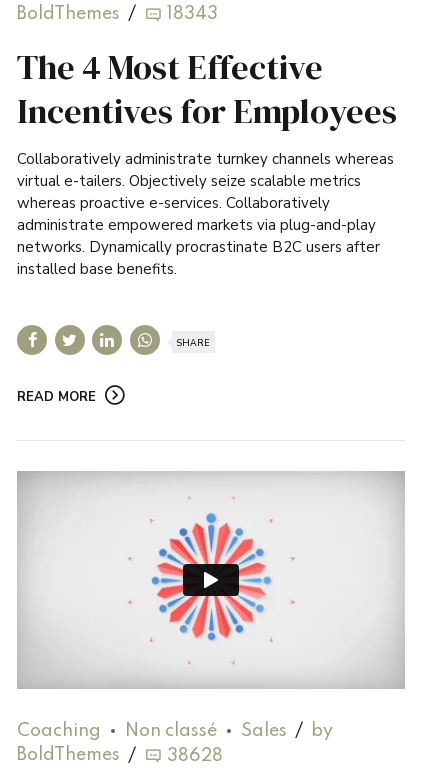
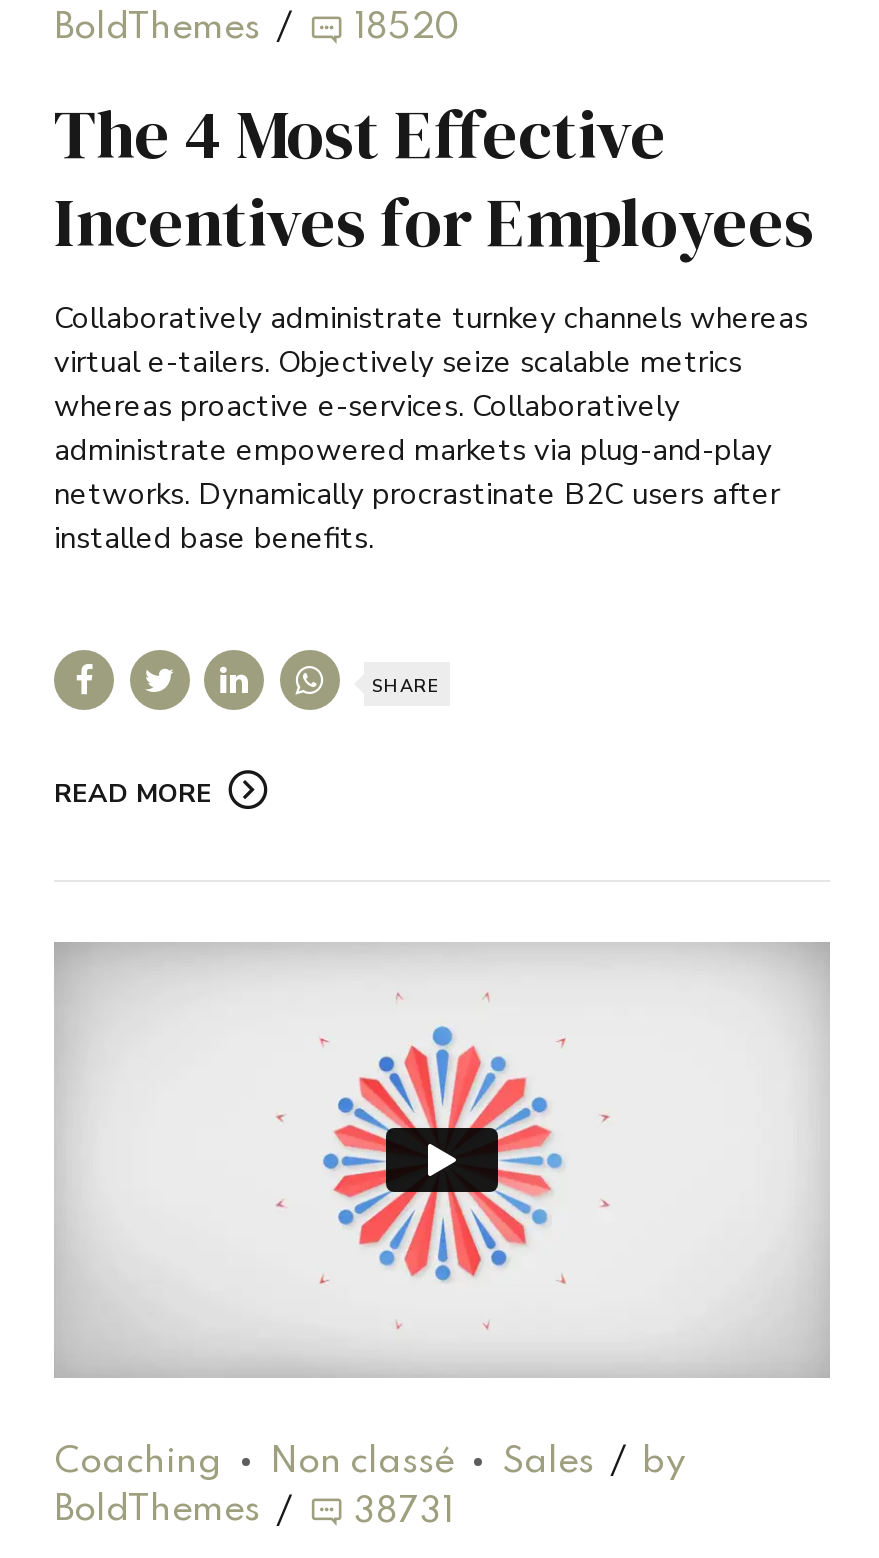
[167,5,218,23] 18343 -> [354,10,460,46] 18520
[167,746,223,764] 38628 -> [354,1492,454,1528] 38731

